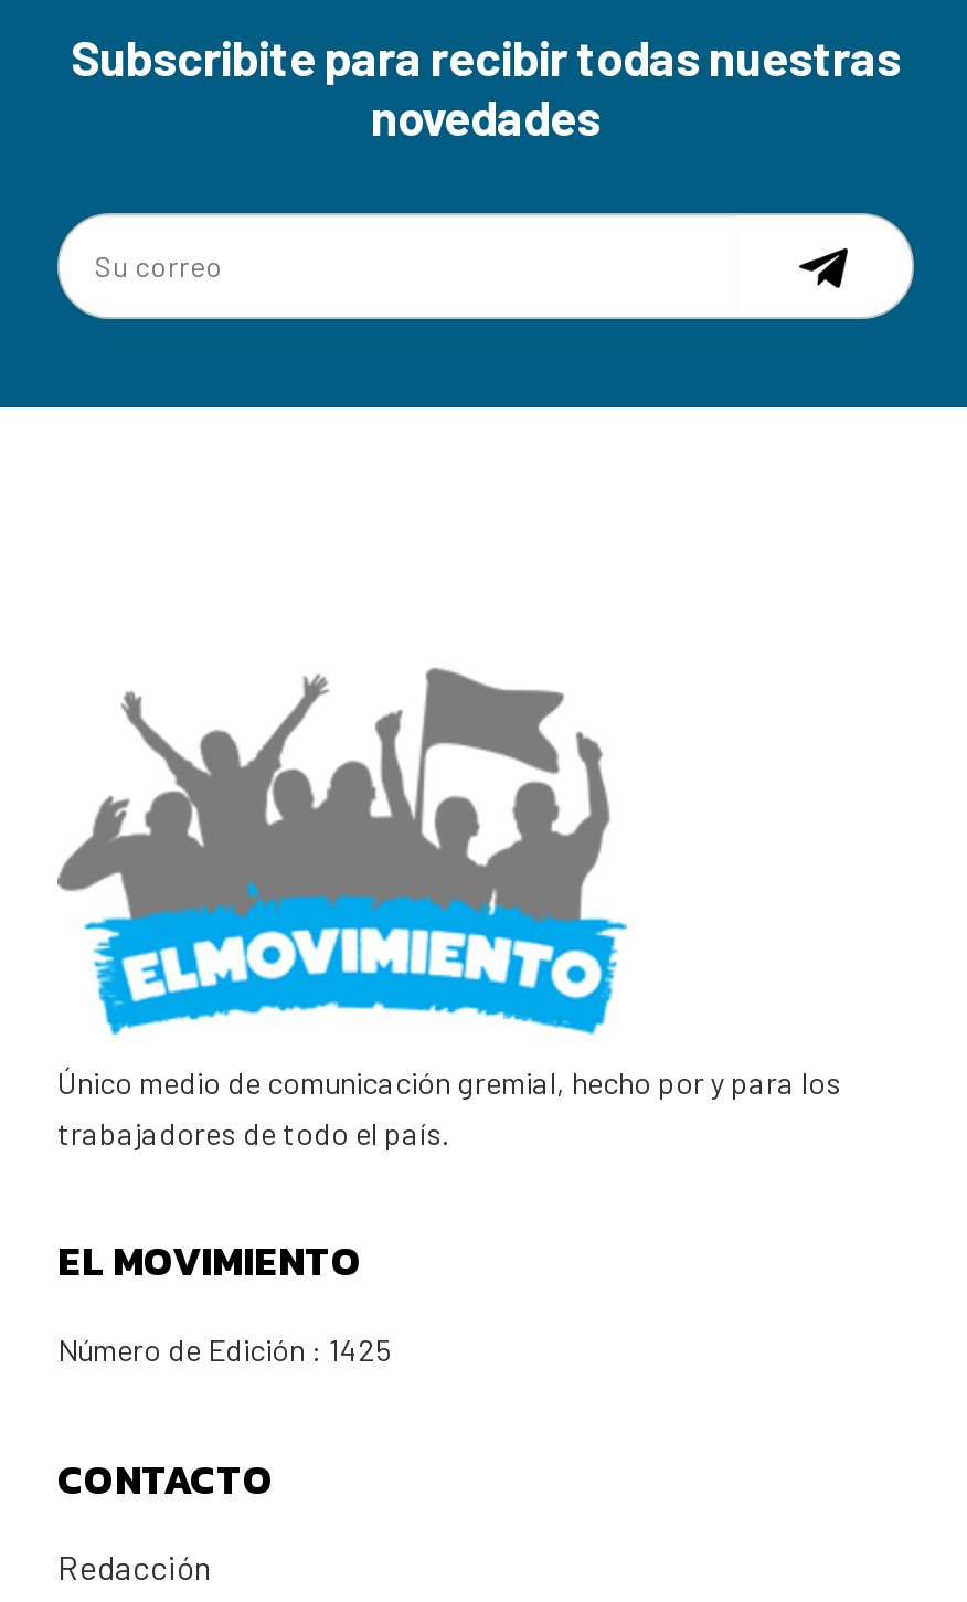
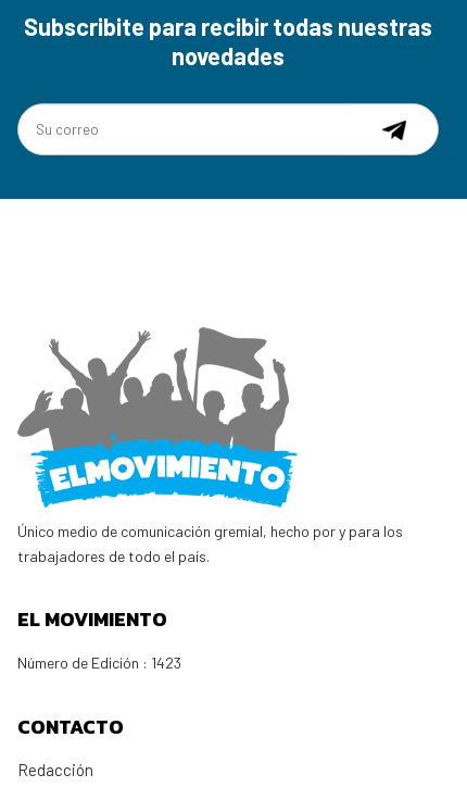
[57,1331,393,1368] Número de Edición : 1425 -> [17,653,181,672] Número de Edición : 1423

